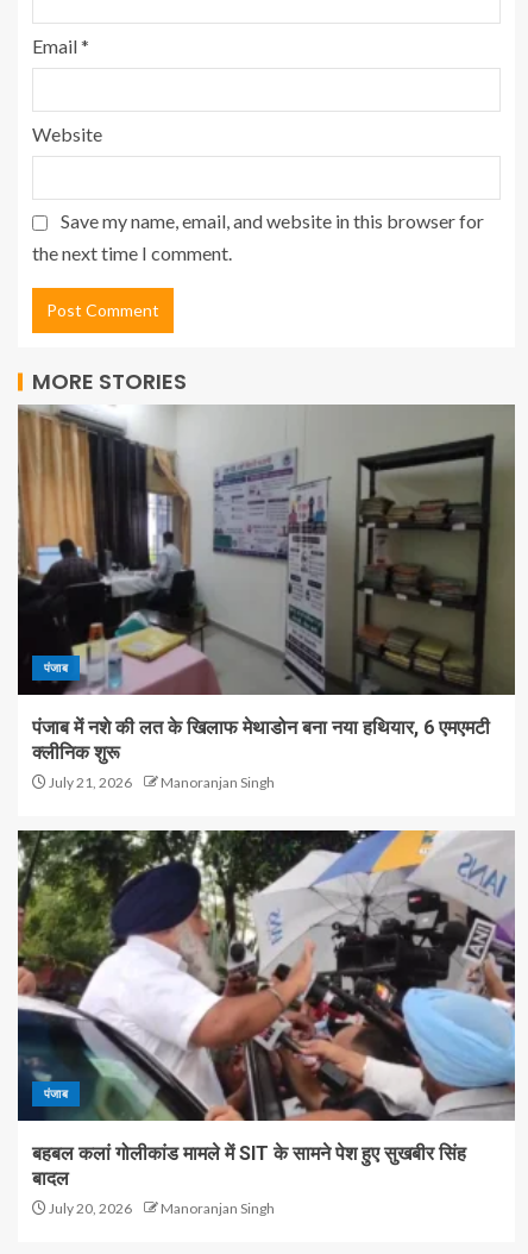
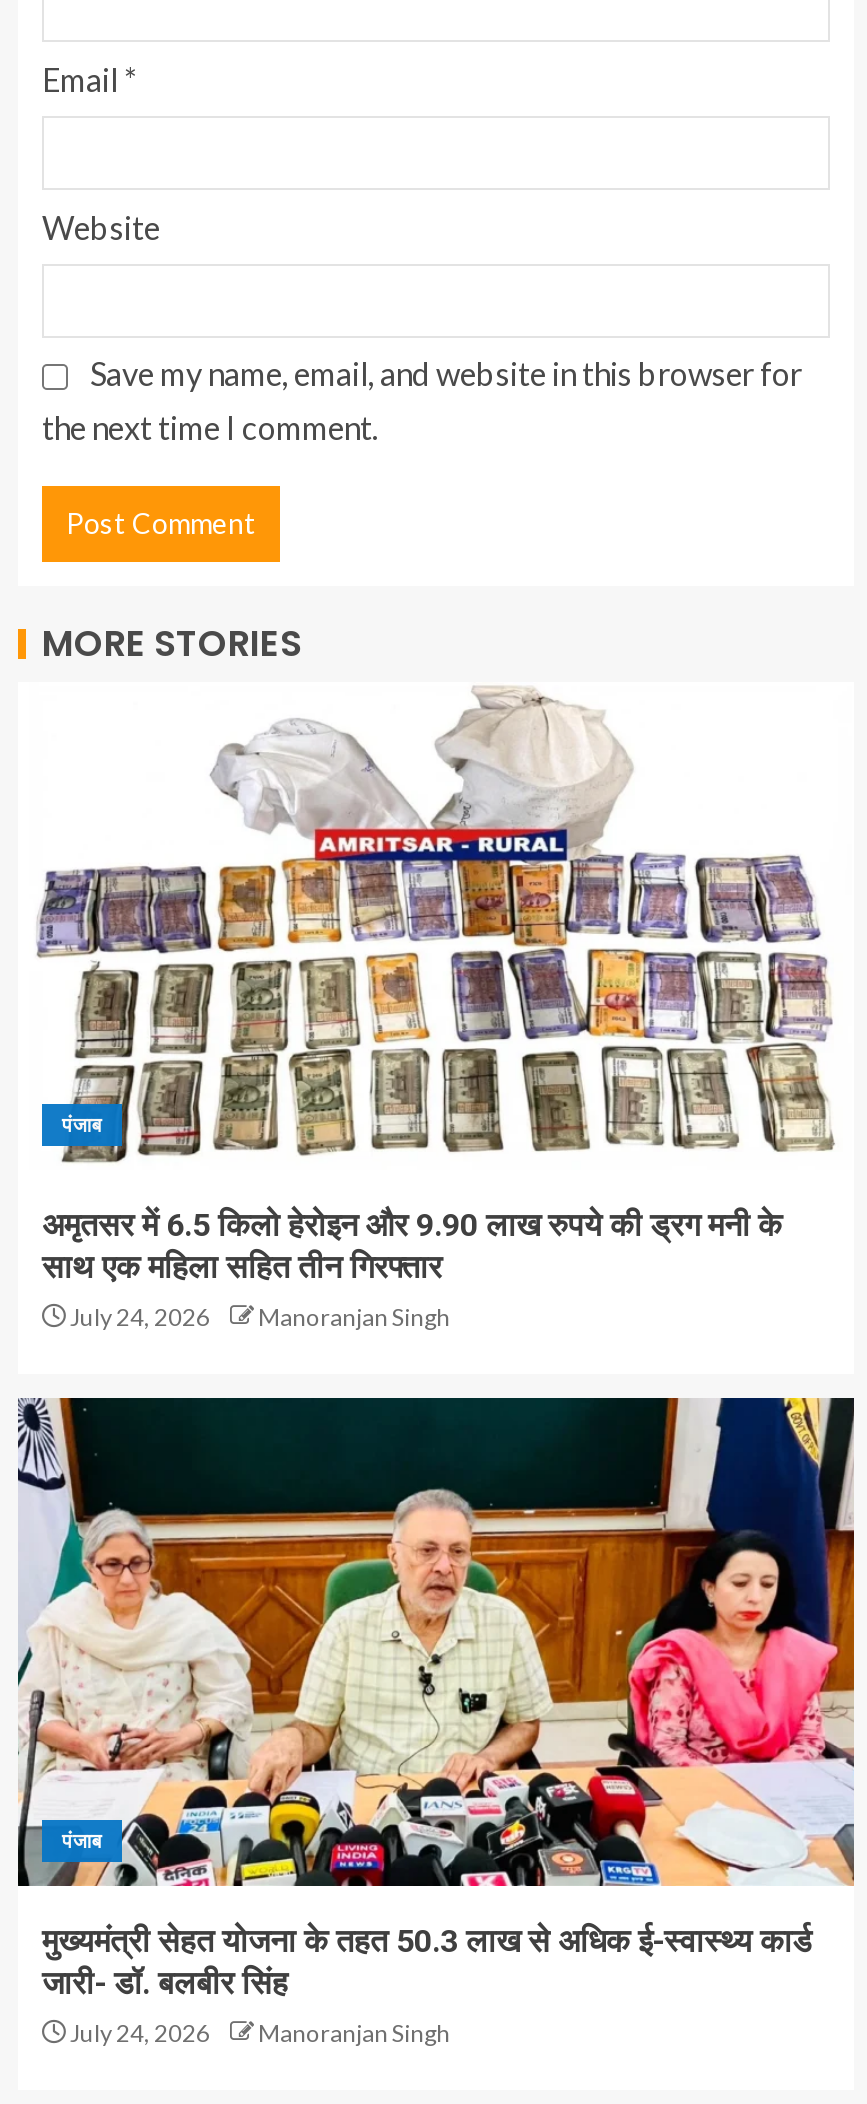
[17,403,516,791] [image] | पंजाब में नशे की लत के खिलाफ मेथाडोन बना नया हथियार, 6 एमएमटी | क्लीनिक शुरू | July 21, 2026 -> [18,682,854,1331] [image] | अमृतसर में 6.5 किलो हेरोइन और 9.90 लाख रुपये की ड्रग मनी के | साथ एक महिला सहित तीन गिरफ्तार | July 24, 2026
[17,829,516,1217] [image] | बहबल कलां गोलीकांड मामले में SIT के सामने पेश हुए सुखबीर सिंह | बादल | July 20, 2026 -> [16,1396,856,2047] [image] | मुख्यमंत्री सेहत योजना के तहत 50.3 लाख से अधिक ई-स्वास्थ्य कार्ड | जारी- डॉ. बलबीर सिंह | July 24, 2026

